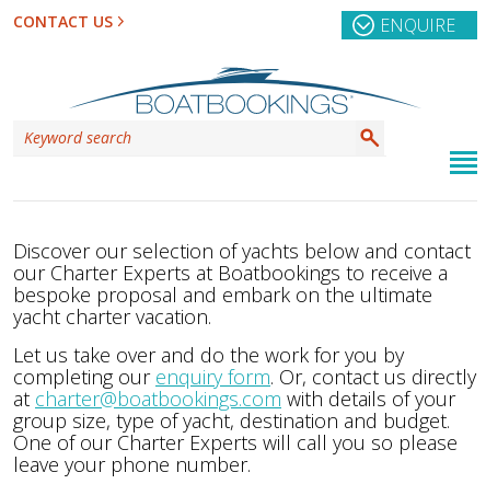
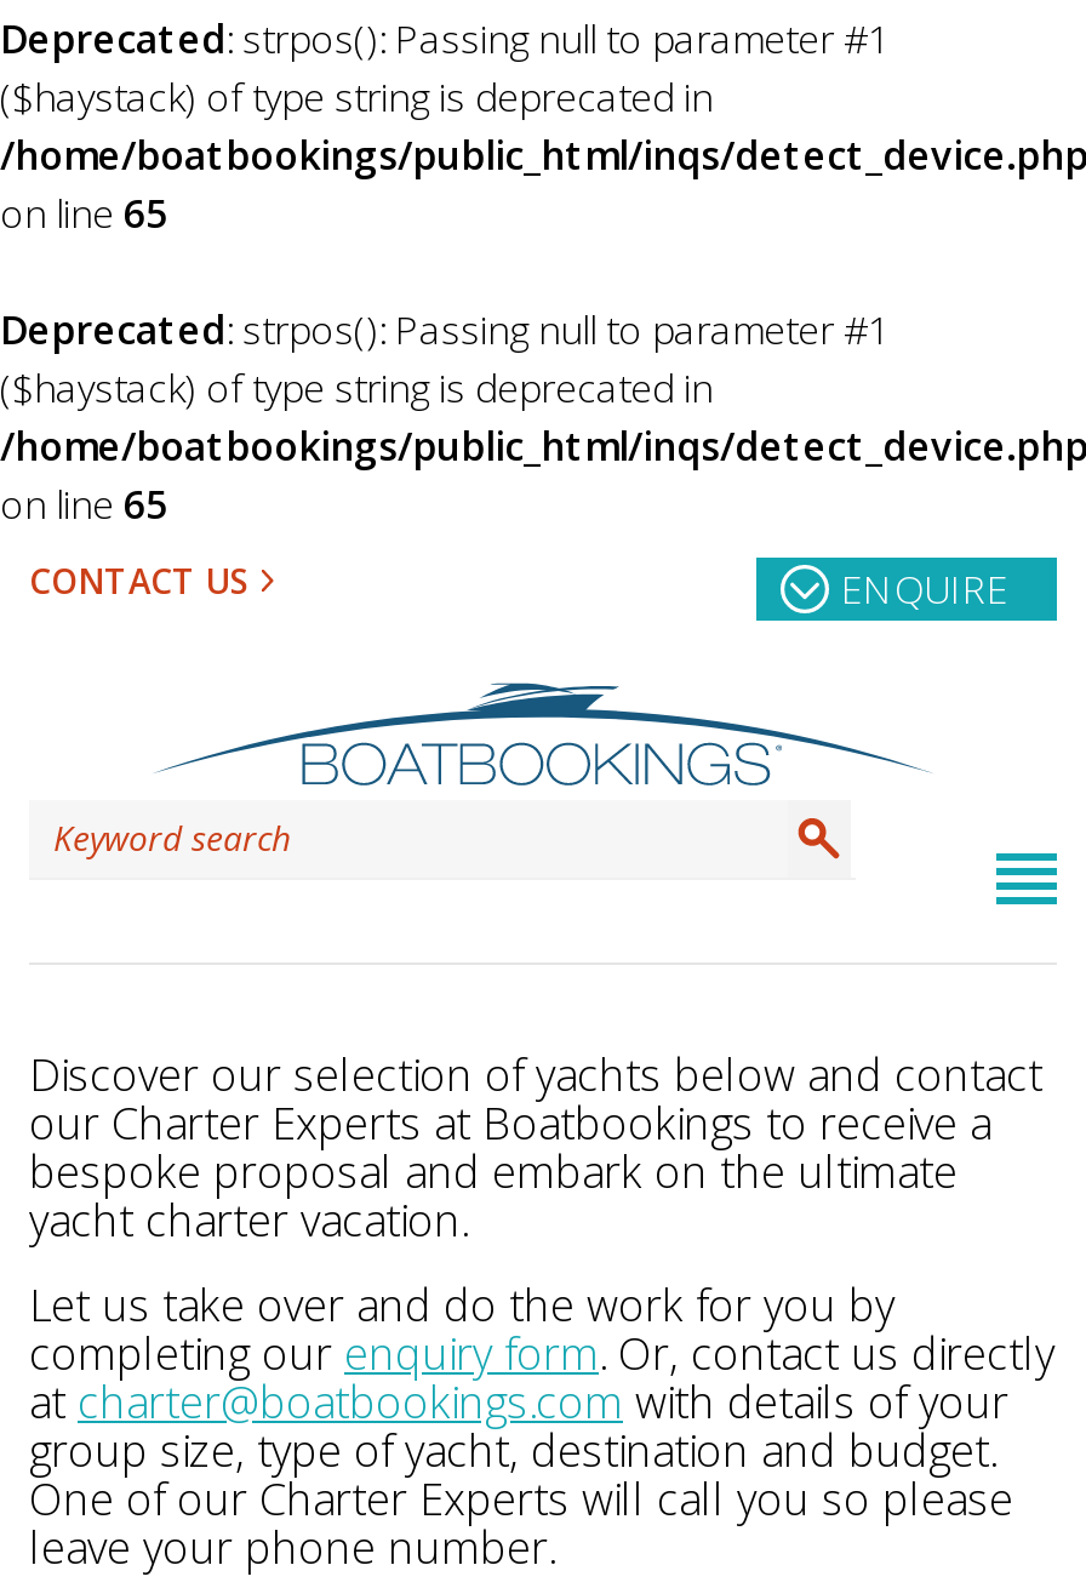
none -> [0,12,1086,531] Deprecated: strpos(): Passing null to parameter #1 | ($haystack) of type string is deprecated in | /home/boatbookings/public_html/inqs/detect_device.php | on line 65 | Deprecated: strpos(): Passing null to parameter #1 | ($haystack) of type string is deprecated in | /home/boatbookings/public_html/inqs/detect_device.php | on line 65

